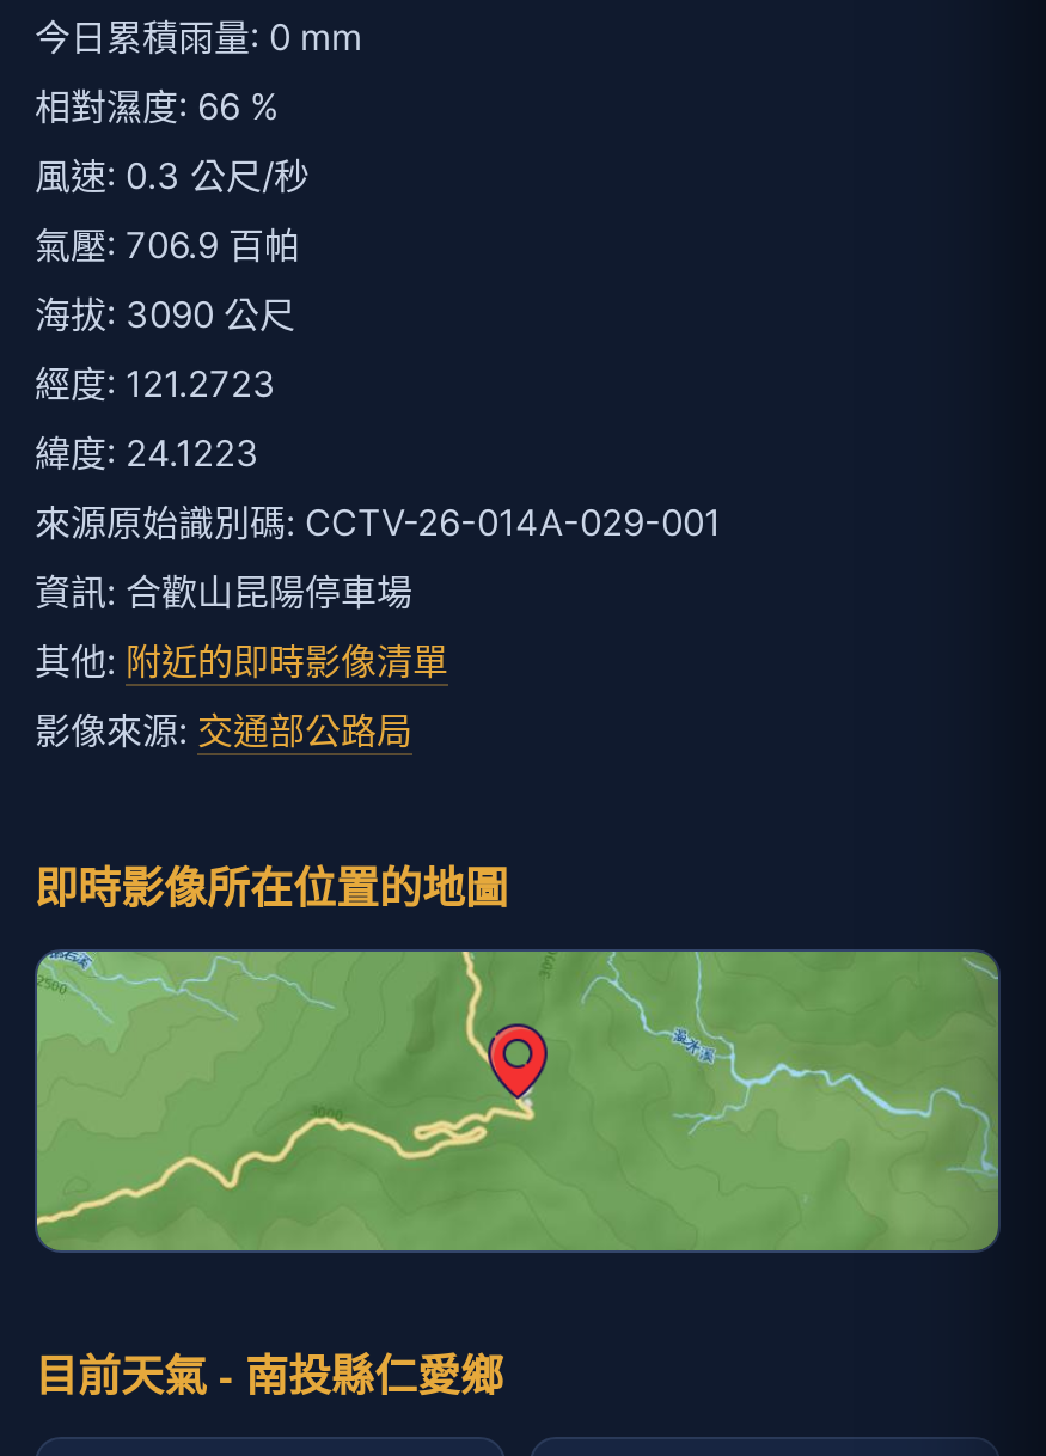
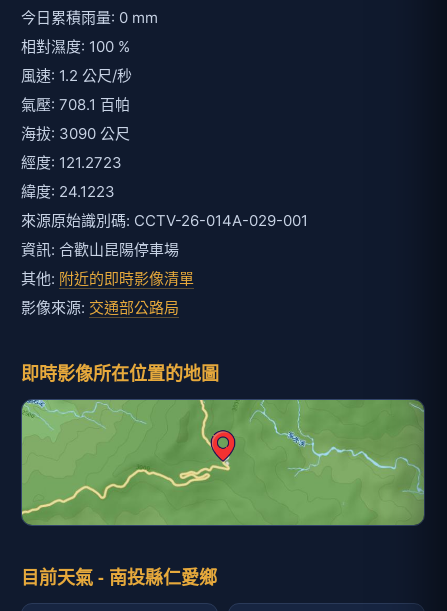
[35,82,279,128] 相對濕度: 66 % -> [21,36,130,55] 相對濕度: 100 %
[35,152,310,197] 風速: 0.3 公尺/秒 -> [21,65,132,84] 風速: 1.2 公尺/秒
[35,221,300,267] 氣壓: 706.9 百帕 -> [21,94,130,113] 氣壓: 708.1 百帕

